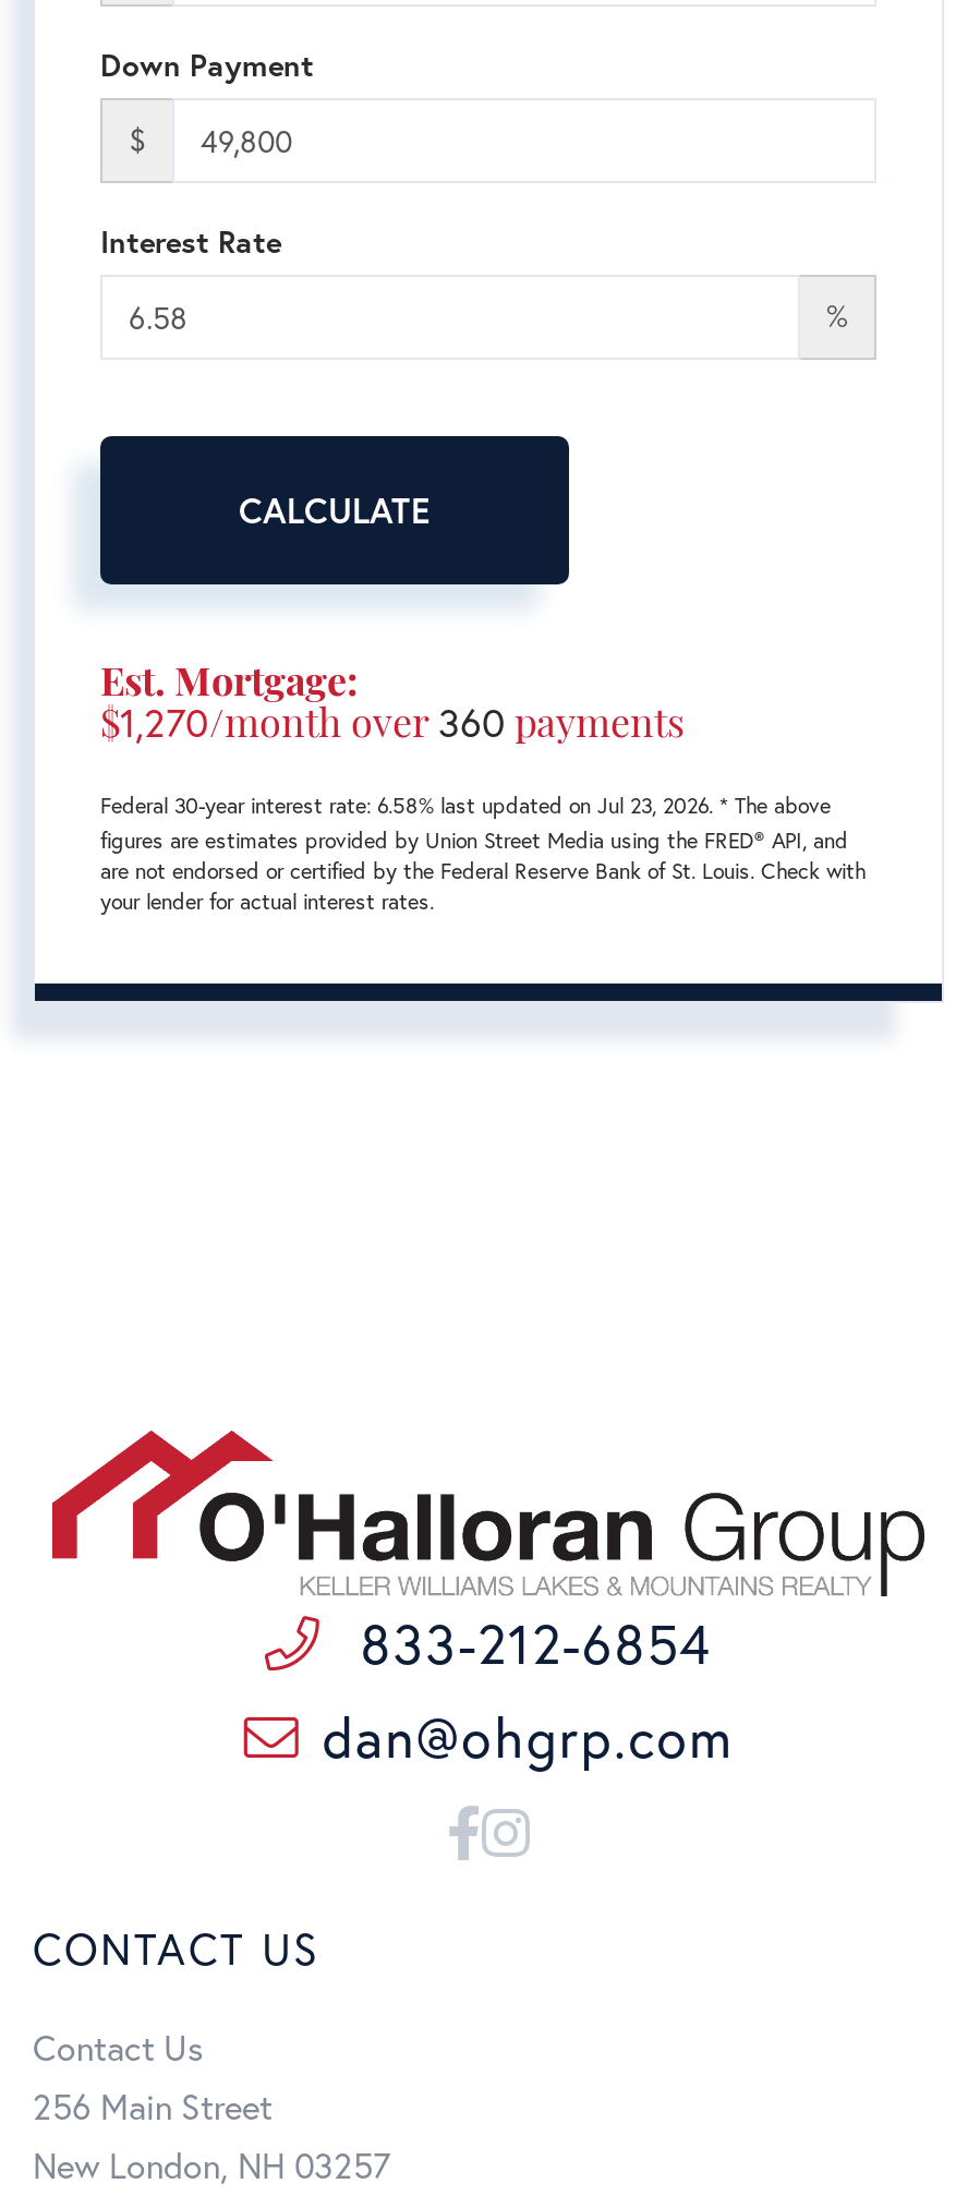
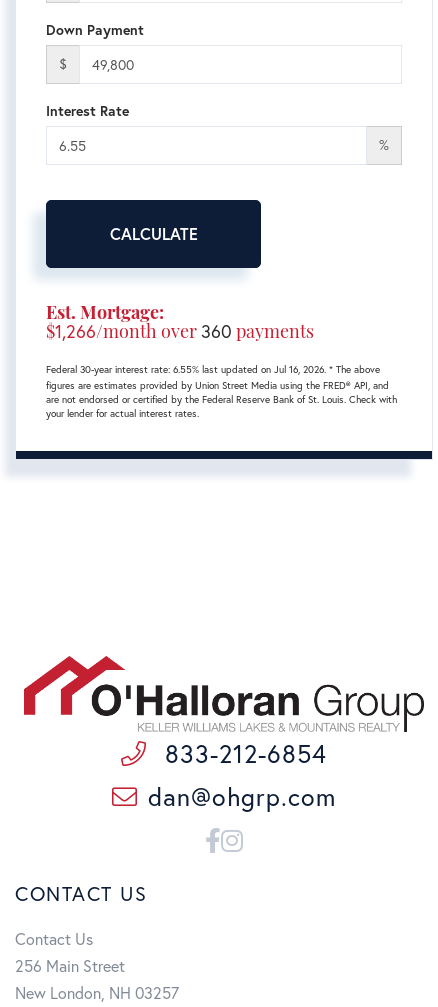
[100,697,685,749] $1,270/month over 360 payments -> [46,319,314,343] $1,266/month over 360 payments
[100,792,831,821] Federal 30-year interest rate: 6.58% last updated on Jul 23, 2026. * The above -> [46,363,380,376] Federal 30-year interest rate: 6.55% last updated on Jul 16, 2026. * The above

